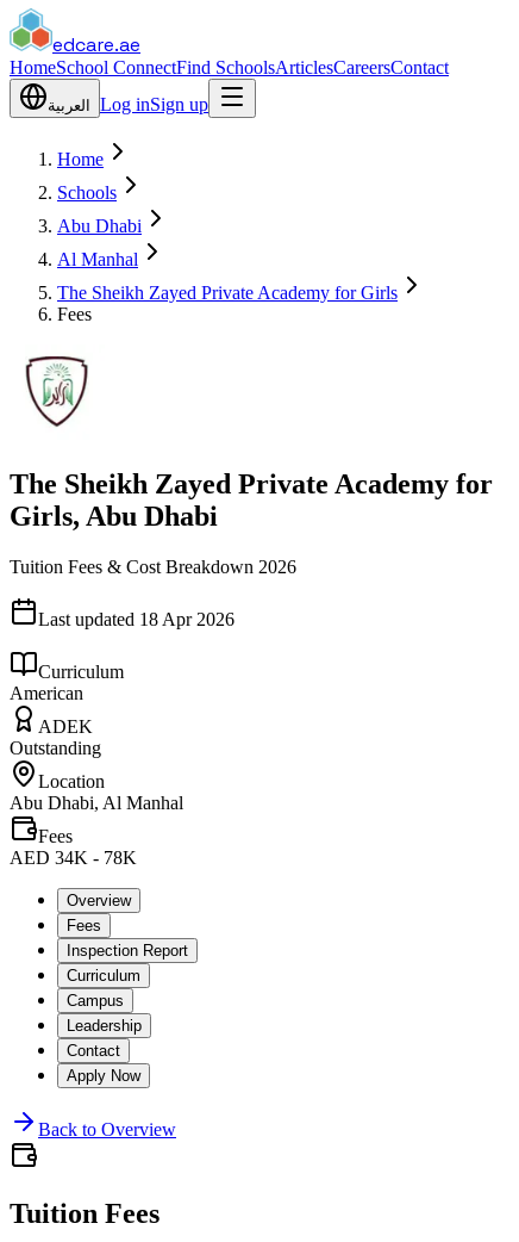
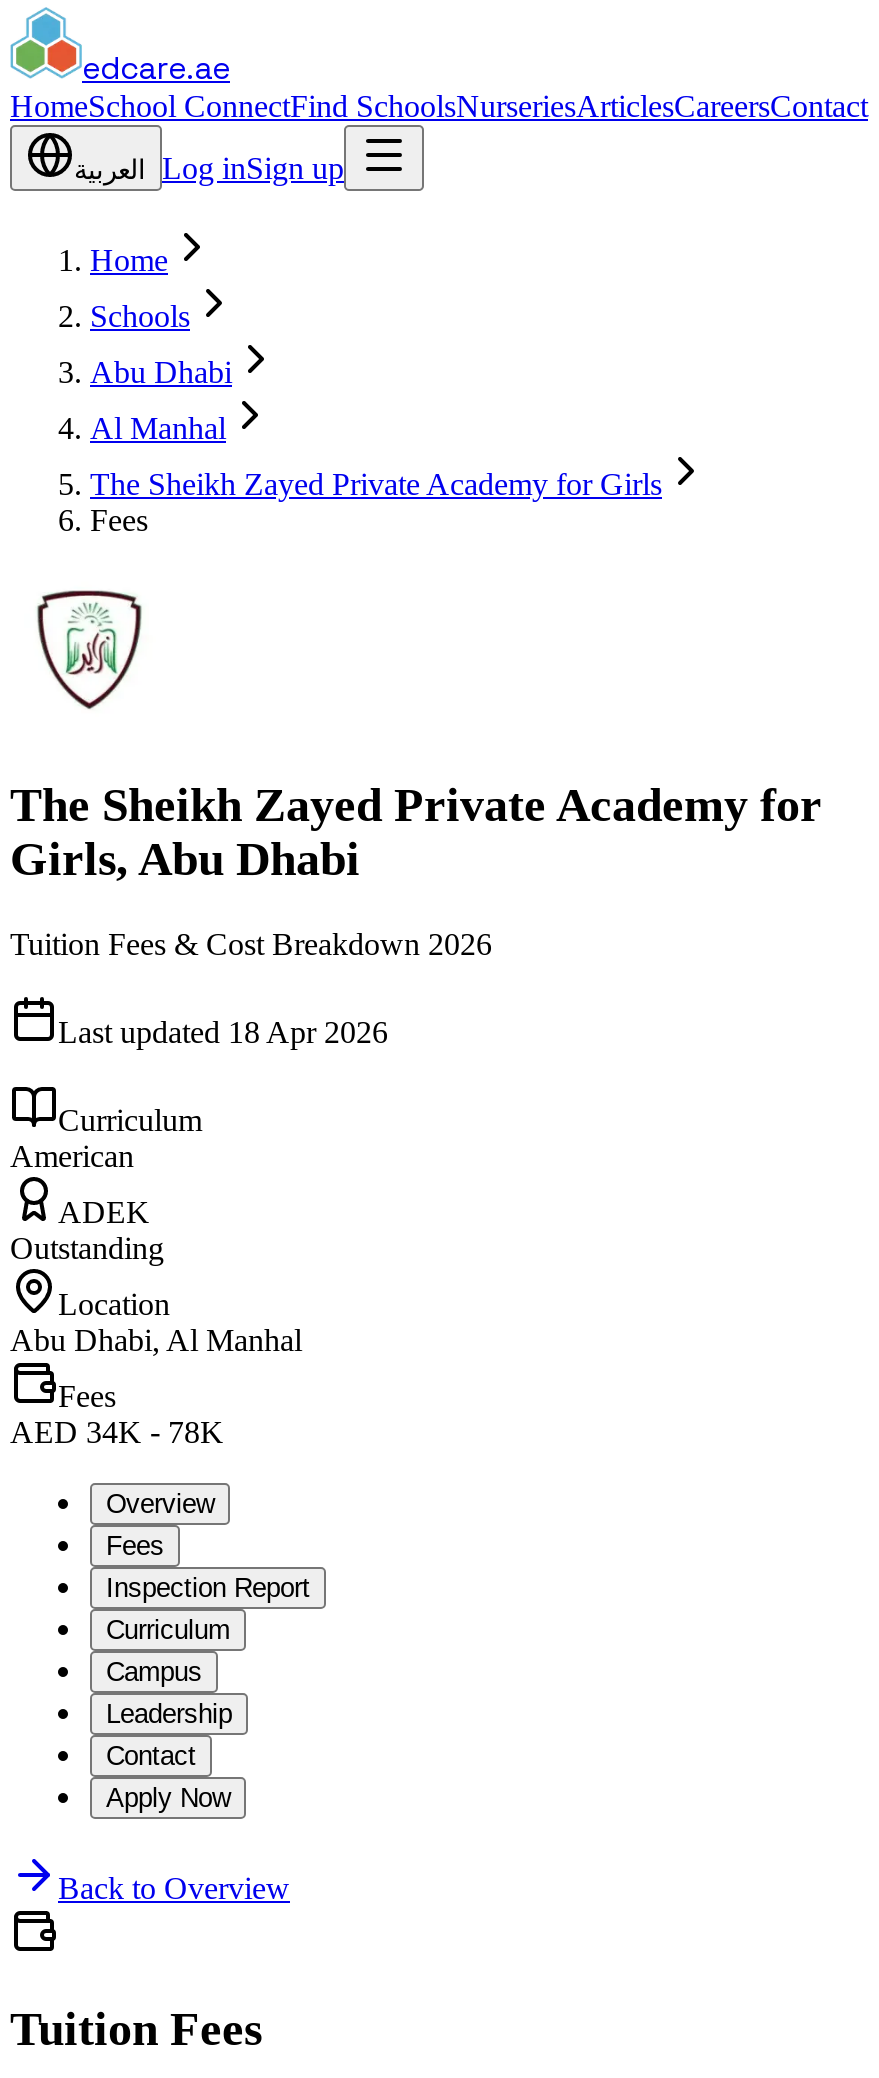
[10,57,449,77] HomeSchool ConnectFind SchoolsArticlesCareersContact -> [10,89,868,123] HomeSchool ConnectFind SchoolsNurseriesArticlesCareersContact

